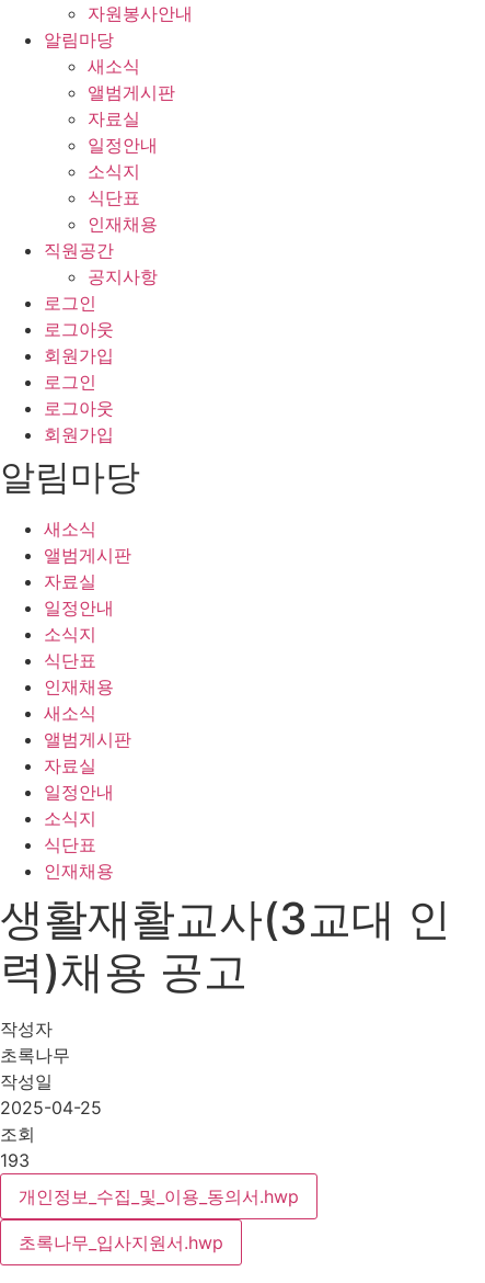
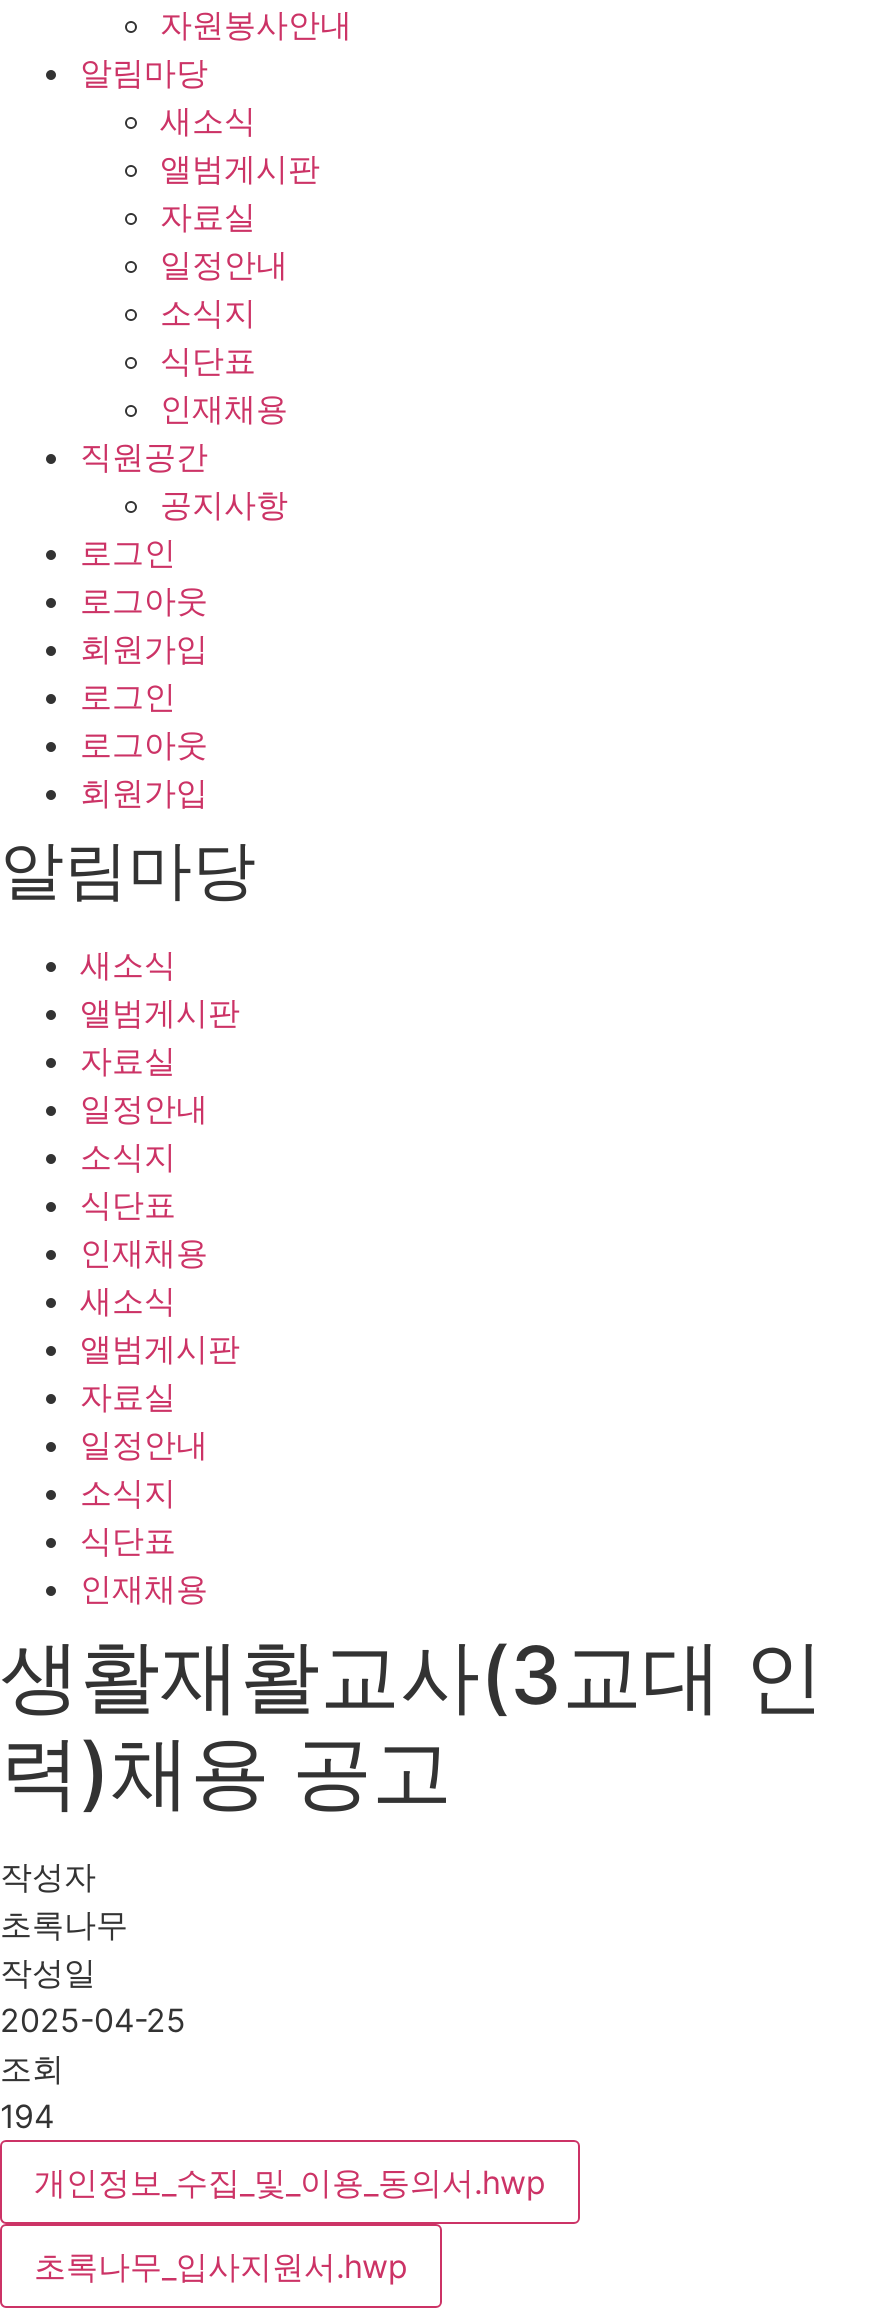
[0,1149,30,1171] 193 -> [0,2096,54,2136] 194

